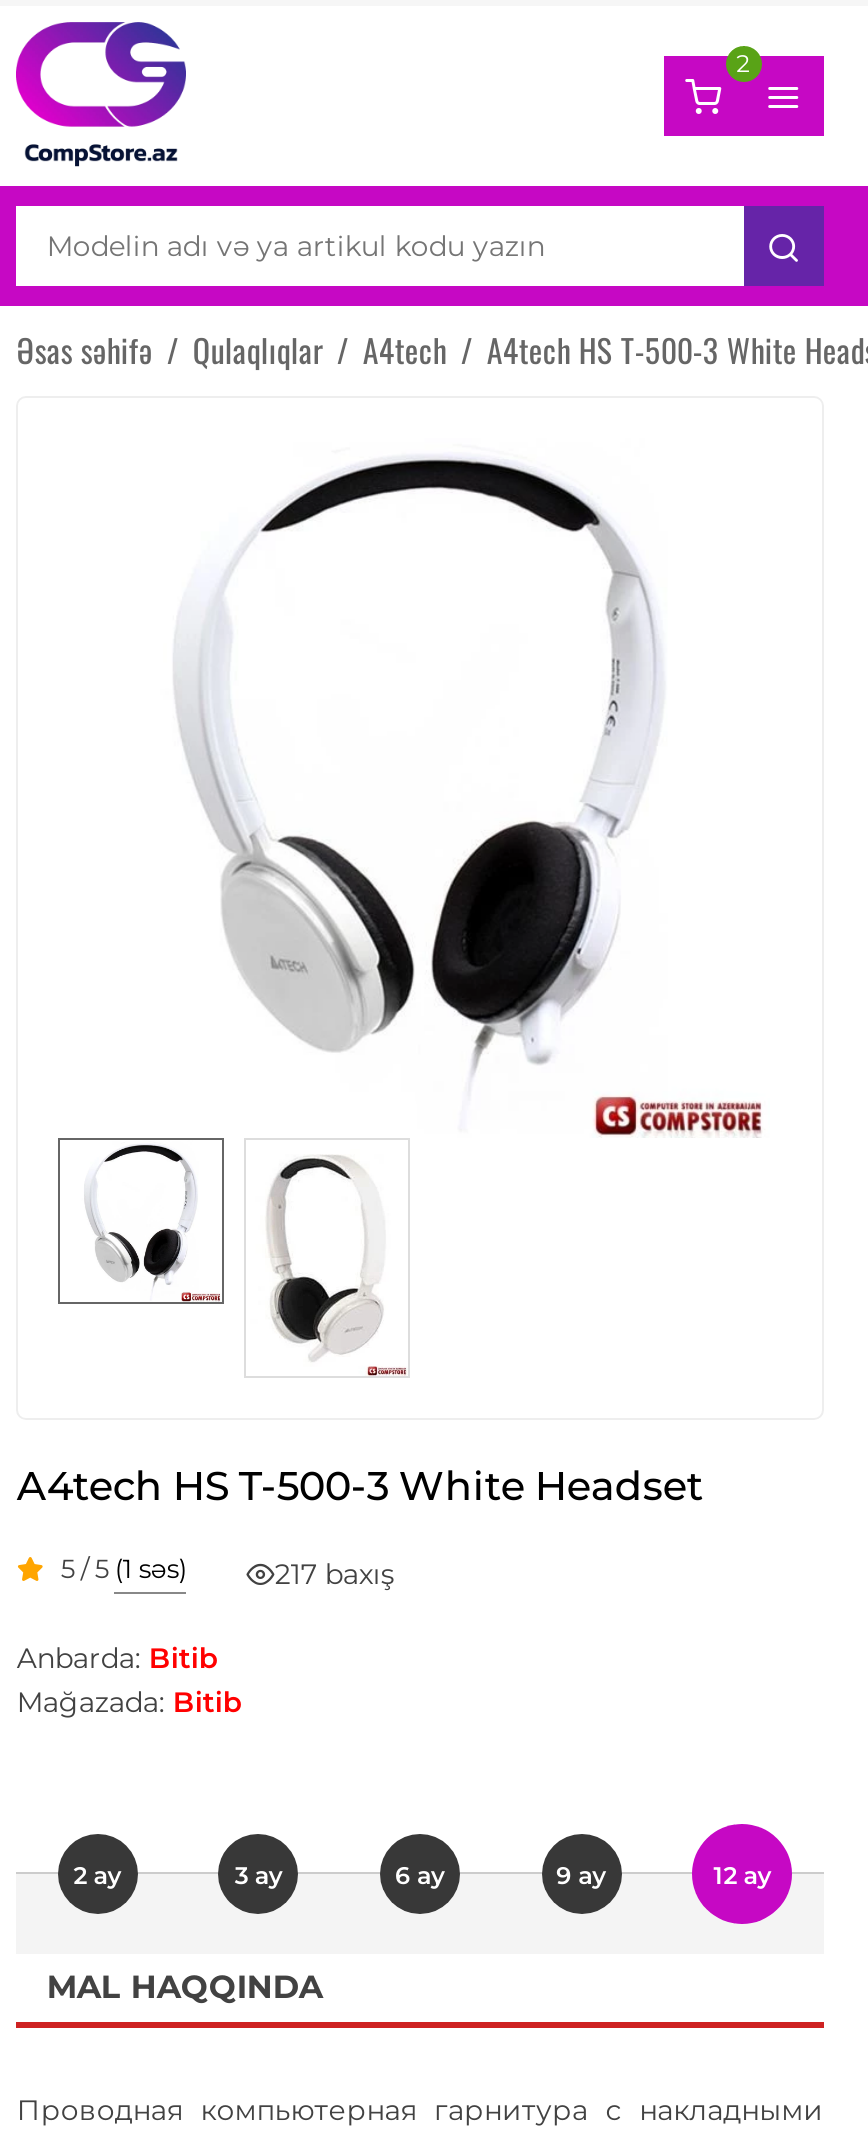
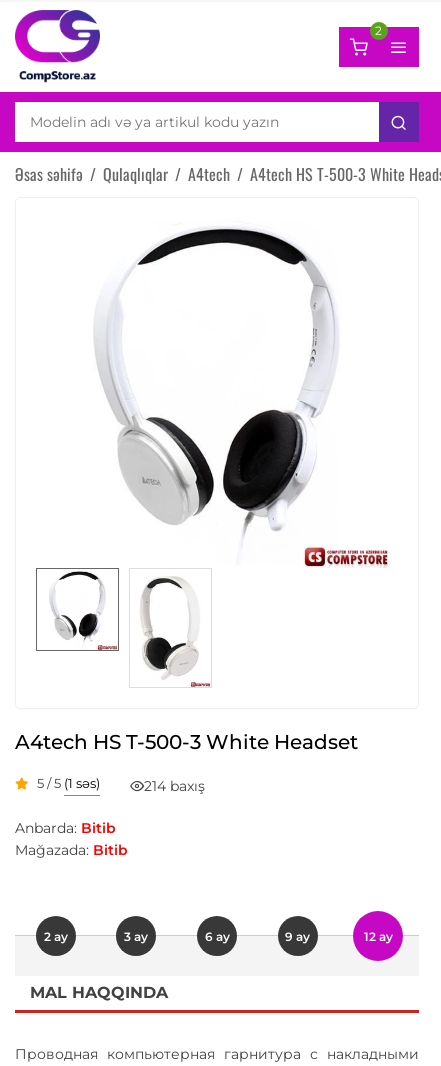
[275,1557,395,1593] 217 baxış -> [144,777,205,795] 214 baxış

